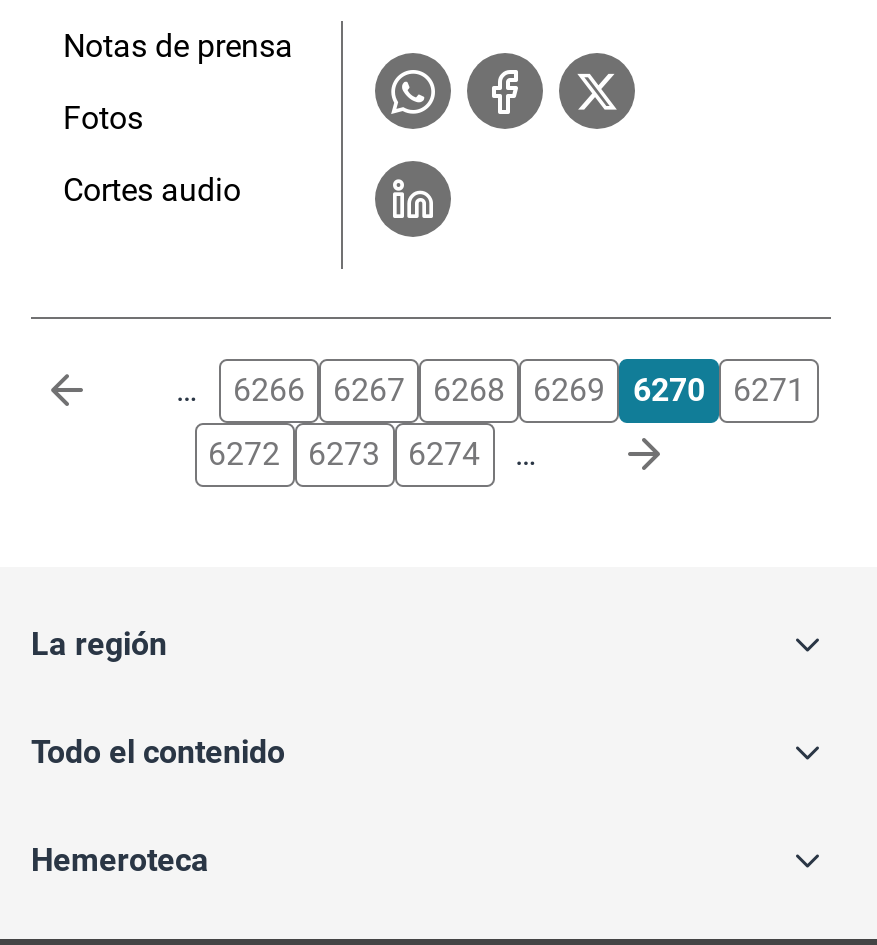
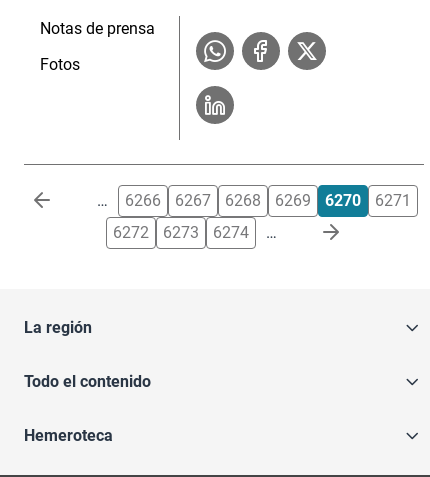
[63,171,241,209] Cortes audio -> none

